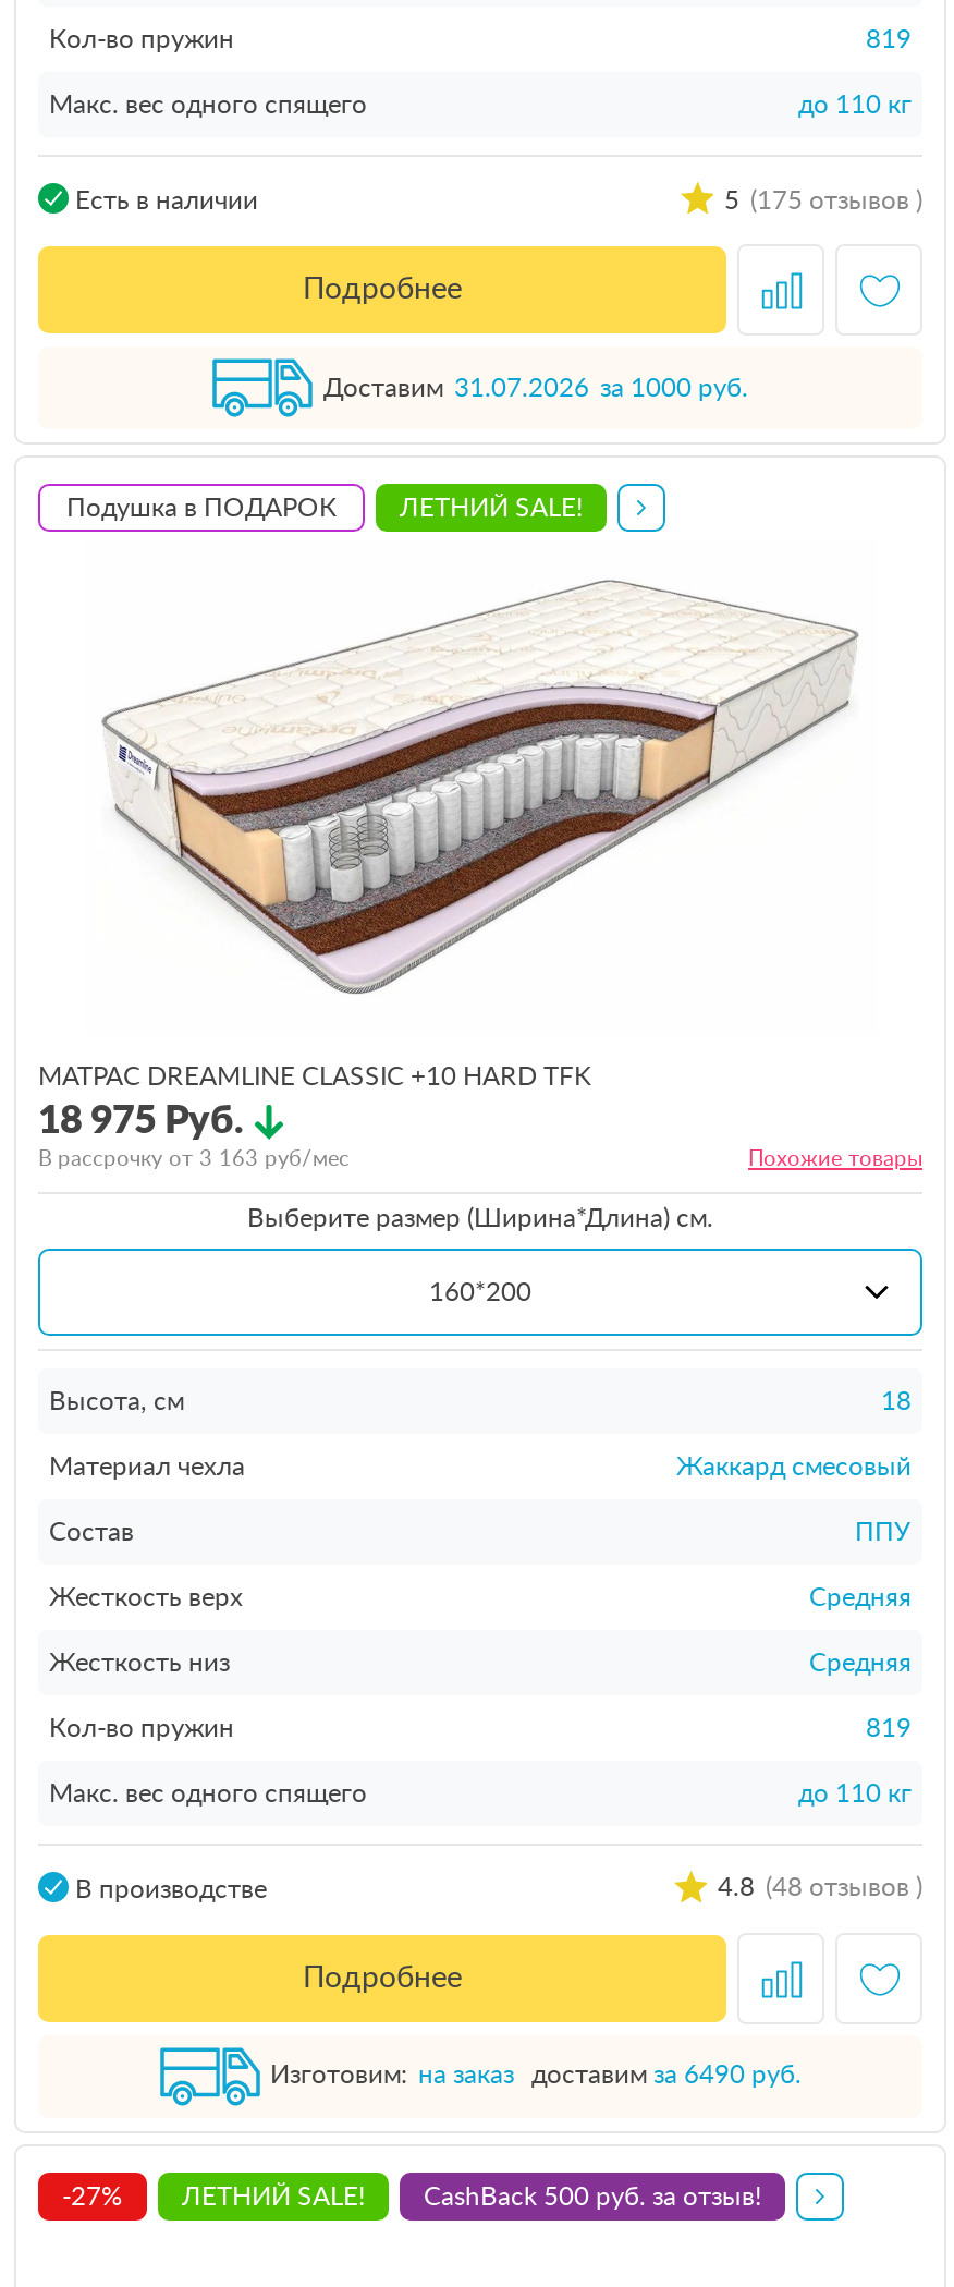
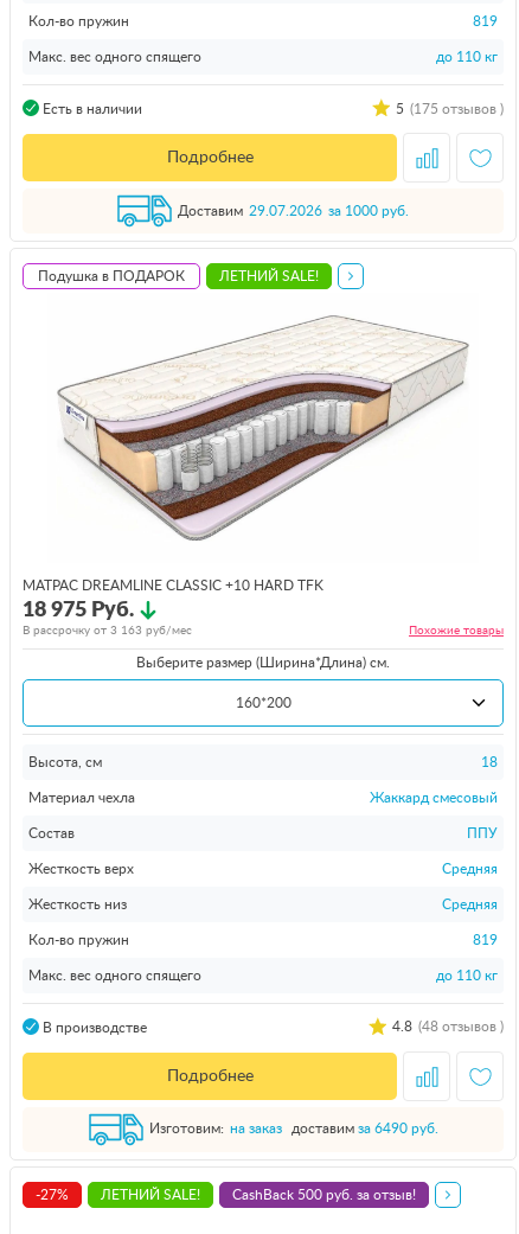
[323,375,748,401] Доставим 31.07.2026 за 1000 руб. -> [178,204,409,218] Доставим 29.07.2026 за 1000 руб.

